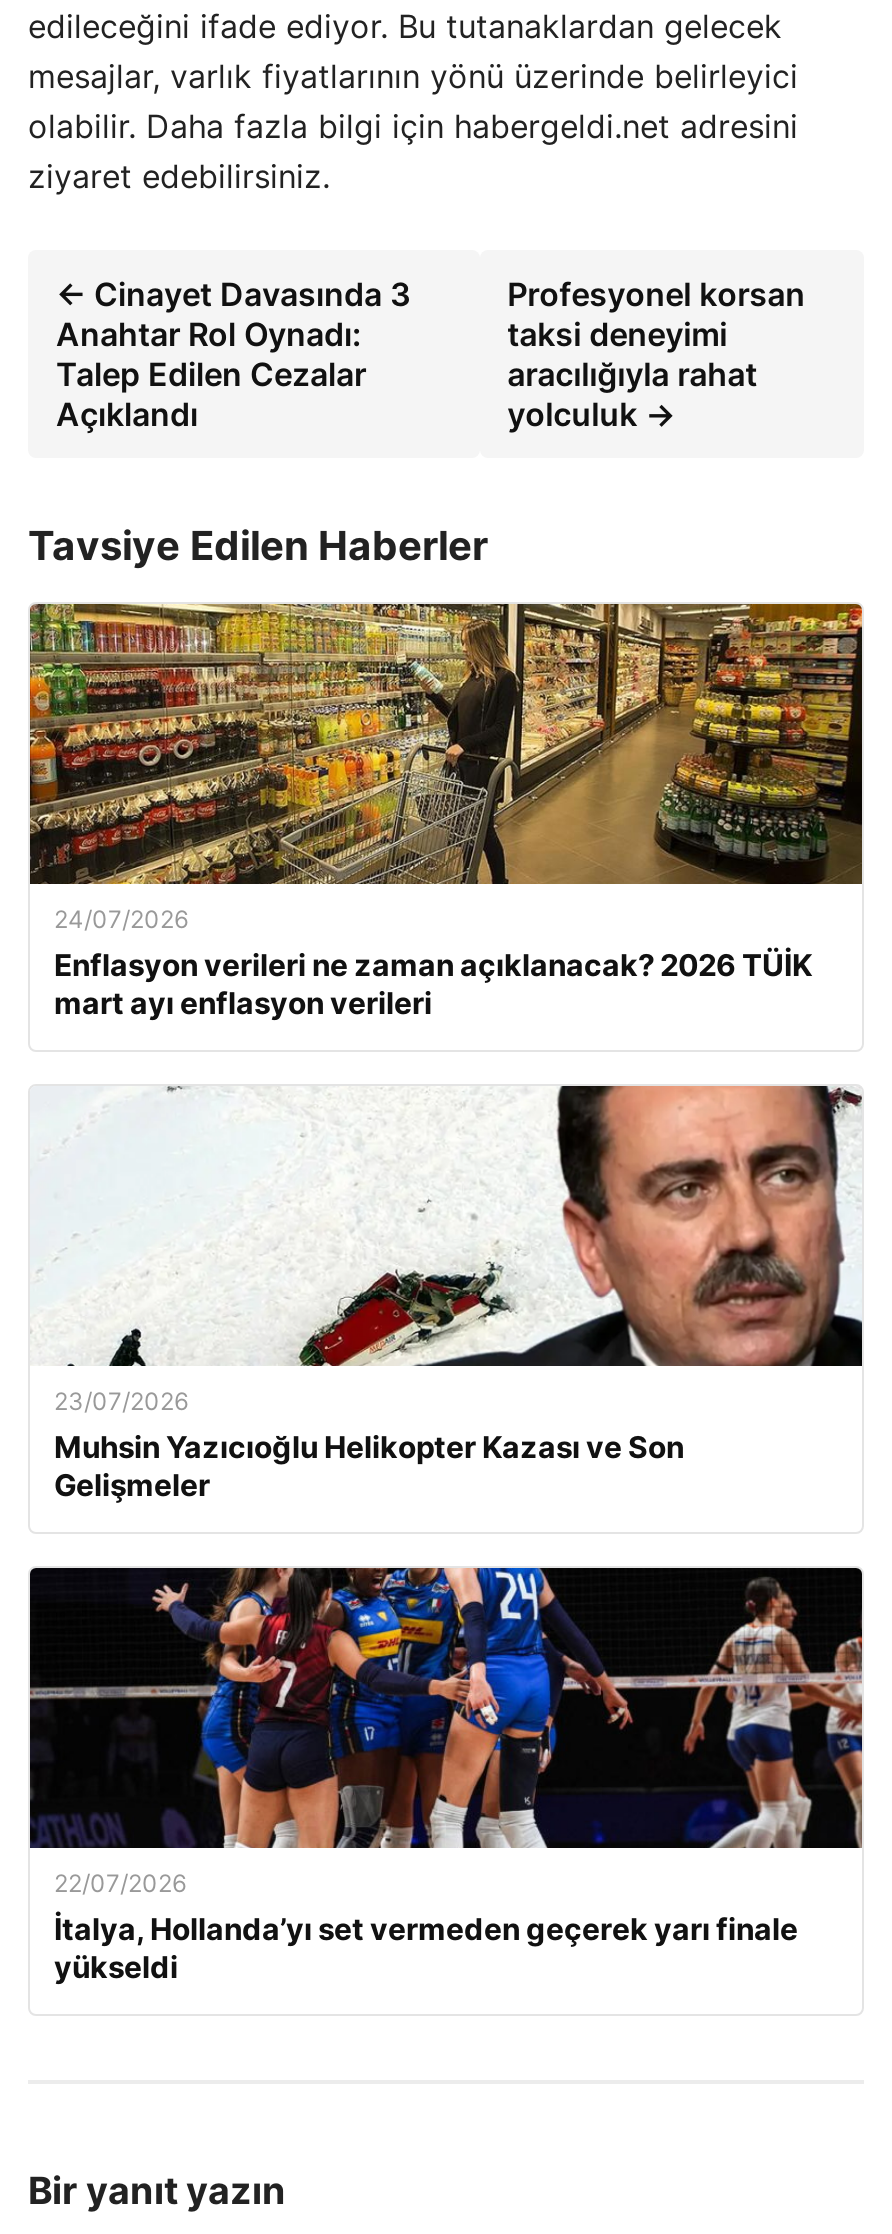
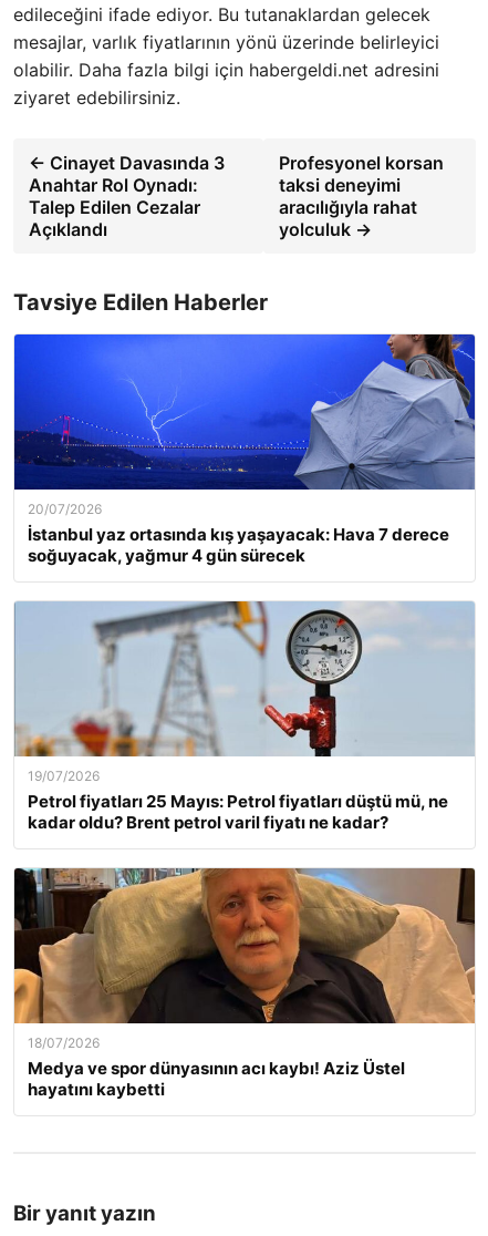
[28,602,864,1021] [image] | 24/07/2026 | Enflasyon verileri ne zaman açıklanacak? 2026 TÜİK | mart ayı enflasyon verileri -> [13,333,476,566] [image] | 20/07/2026 | İstanbul yaz ortasında kış yaşayacak: Hava 7 derece | soğuyacak, yağmur 4 gün sürecek
[32,1084,864,1503] [image] | 23/07/2026 | Muhsin Yazıcıoğlu Helikopter Kazası ve Son | Gelişmeler -> [13,600,475,833] [image] | 19/07/2026 | Petrol fiyatları 25 Mayıs: Petrol fiyatları düştü mü, ne | kadar oldu? Brent petrol varil fiyatı ne kadar?
[28,1566,864,1985] [image] | 22/07/2026 | İtalya, Hollanda’yı set vermeden geçerek yarı finale | yükseldi -> [13,867,476,1099] [image] | 18/07/2026 | Medya ve spor dünyasının acı kaybı! Aziz Üstel | hayatını kaybetti

